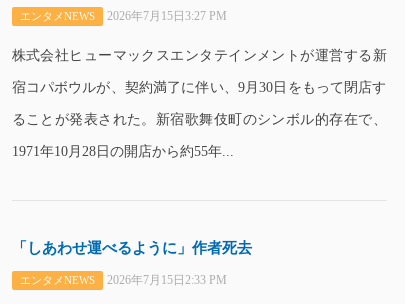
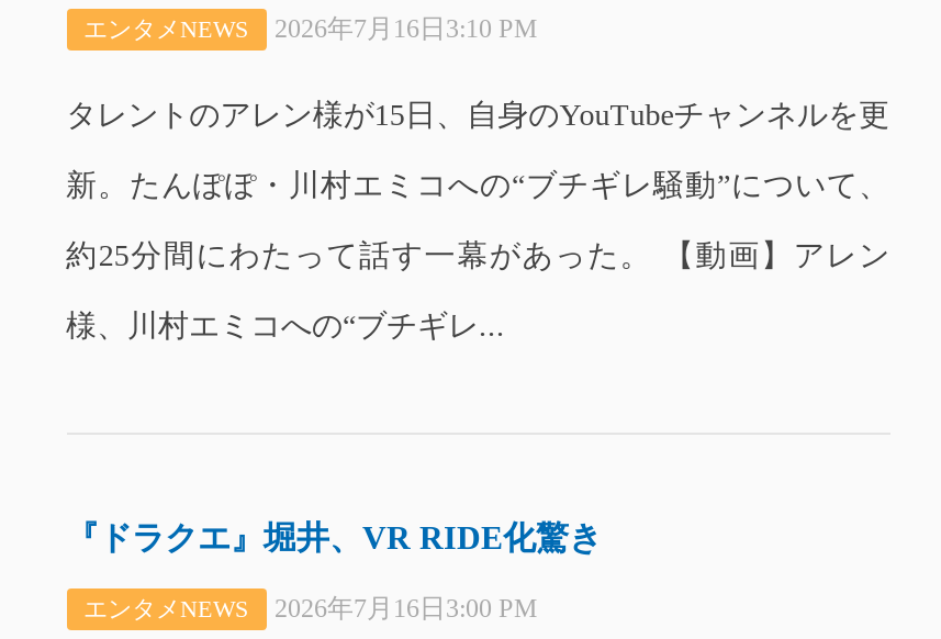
[19,9,226,23] エンタメNEWS 2026年7月15日3:27 PM -> [83,13,538,44] エンタメNEWS 2026年7月16日3:10 PM
[11,48,386,63] 株式会社ヒューマックスエンタテインメントが運営する新 -> [66,99,889,132] タレントのアレン様が15日、自身のYouTubeチャンネルを更
[11,80,386,95] 宿コパボウルが、契約満了に伴い、9月30日をもって閉店す -> [66,169,889,202] 新。たんぽぽ・川村エミコへの“ブチギレ騒動”について、
[11,112,386,127] ることが発表された。新宿歌舞伎町のシンボル的存在で、 -> [66,239,889,272] 約25分間にわたって話す一幕があった。 【動画】アレン
[11,144,233,159] 1971年10月28日の開店から約55年... -> [66,310,505,343] 様、川村エミコへの“ブチギレ...
[11,240,251,256] 「しあわせ運べるように」作者死去 -> [66,520,602,556] 『ドラクエ』堀井、VR RIDE化驚き
[19,273,226,287] エンタメNEWS 2026年7月15日2:33 PM -> [83,593,538,624] エンタメNEWS 2026年7月16日3:00 PM

